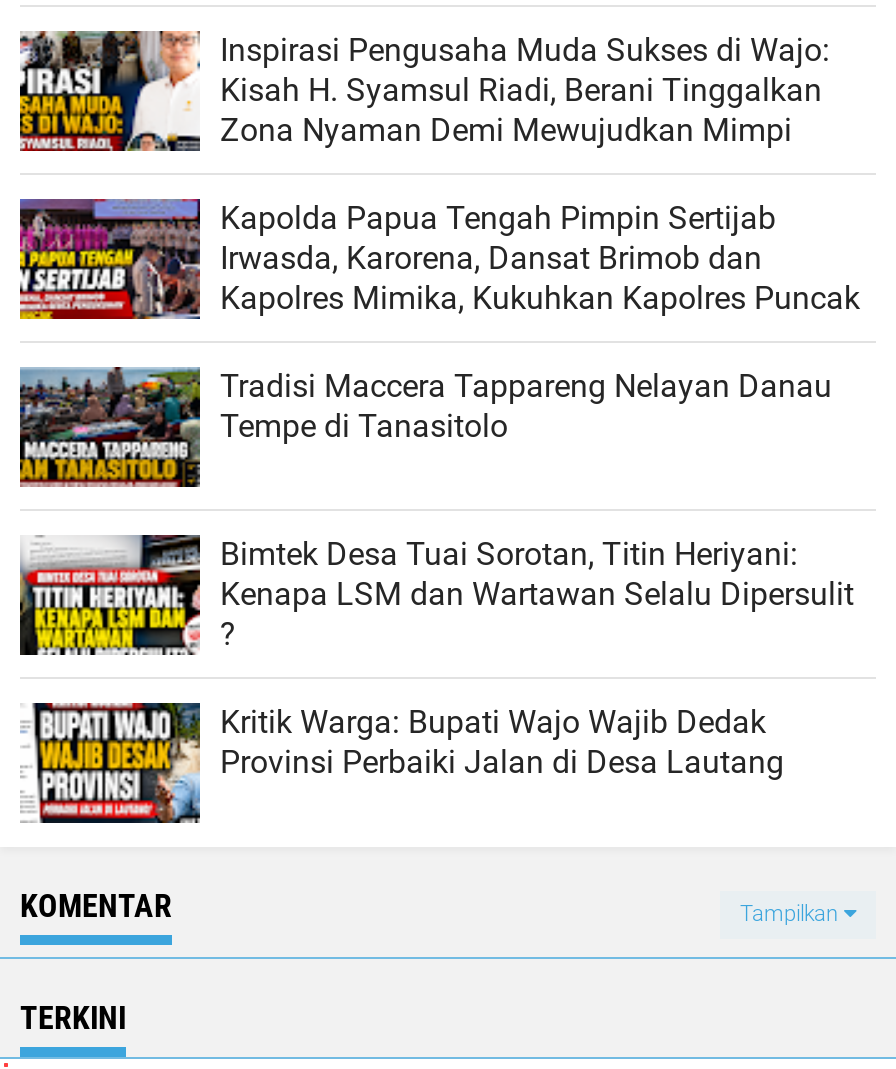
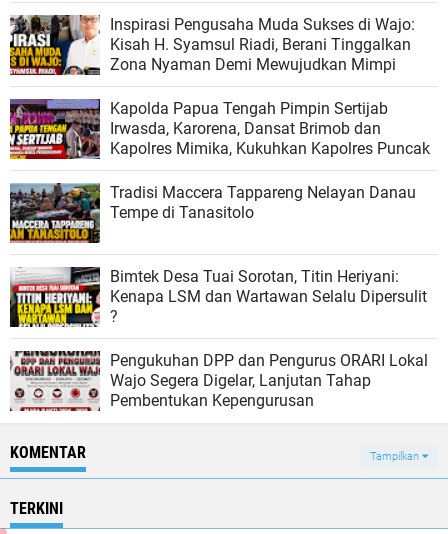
[20,703,784,825] [image] | Kritik Warga: Bupati Wajo Wajib Dedak | Provinsi Perbaiki Jalan di Desa Lautang -> [9,350,428,412] [image] | Pengukuhan DPP dan Pengurus ORARI Lokal | Wajo Segera Digelar, Lanjutan Tahap | Pembentukan Kepengurusan

